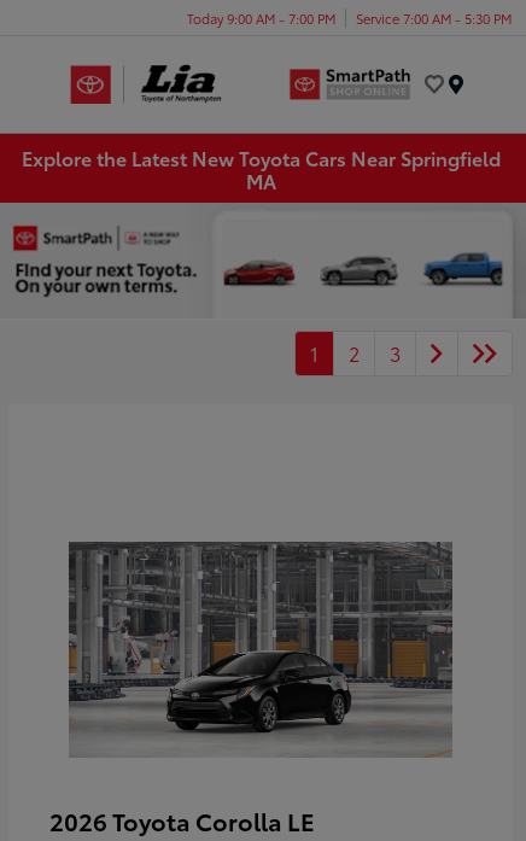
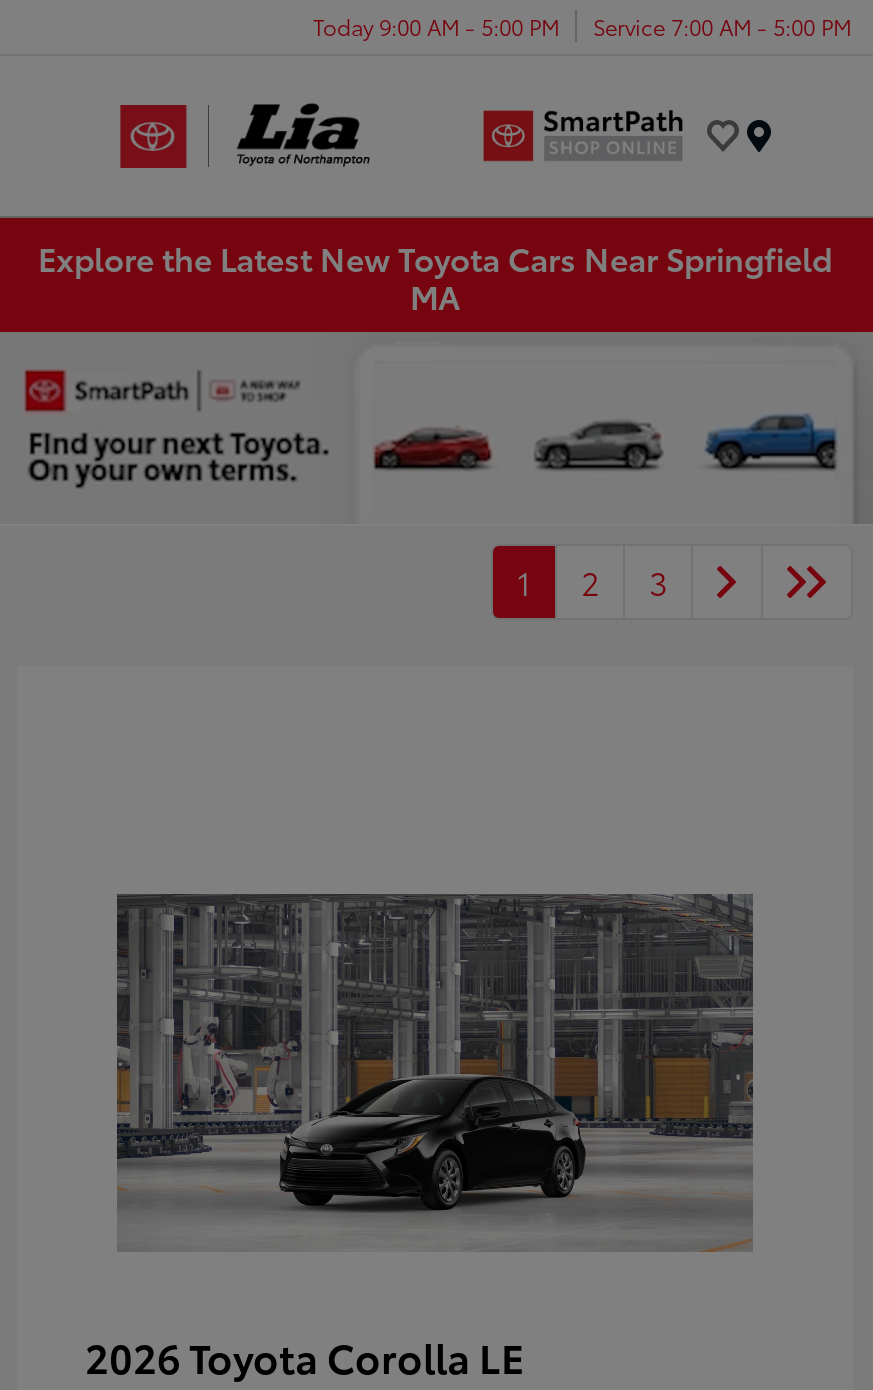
[187,8,335,27] Today 9:00 AM - 7:00 PM -> [313,9,559,41] Today 9:00 AM - 5:00 PM
[356,8,512,27] Service 7:00 AM - 5:30 PM -> [593,9,851,41] Service 7:00 AM - 5:00 PM

